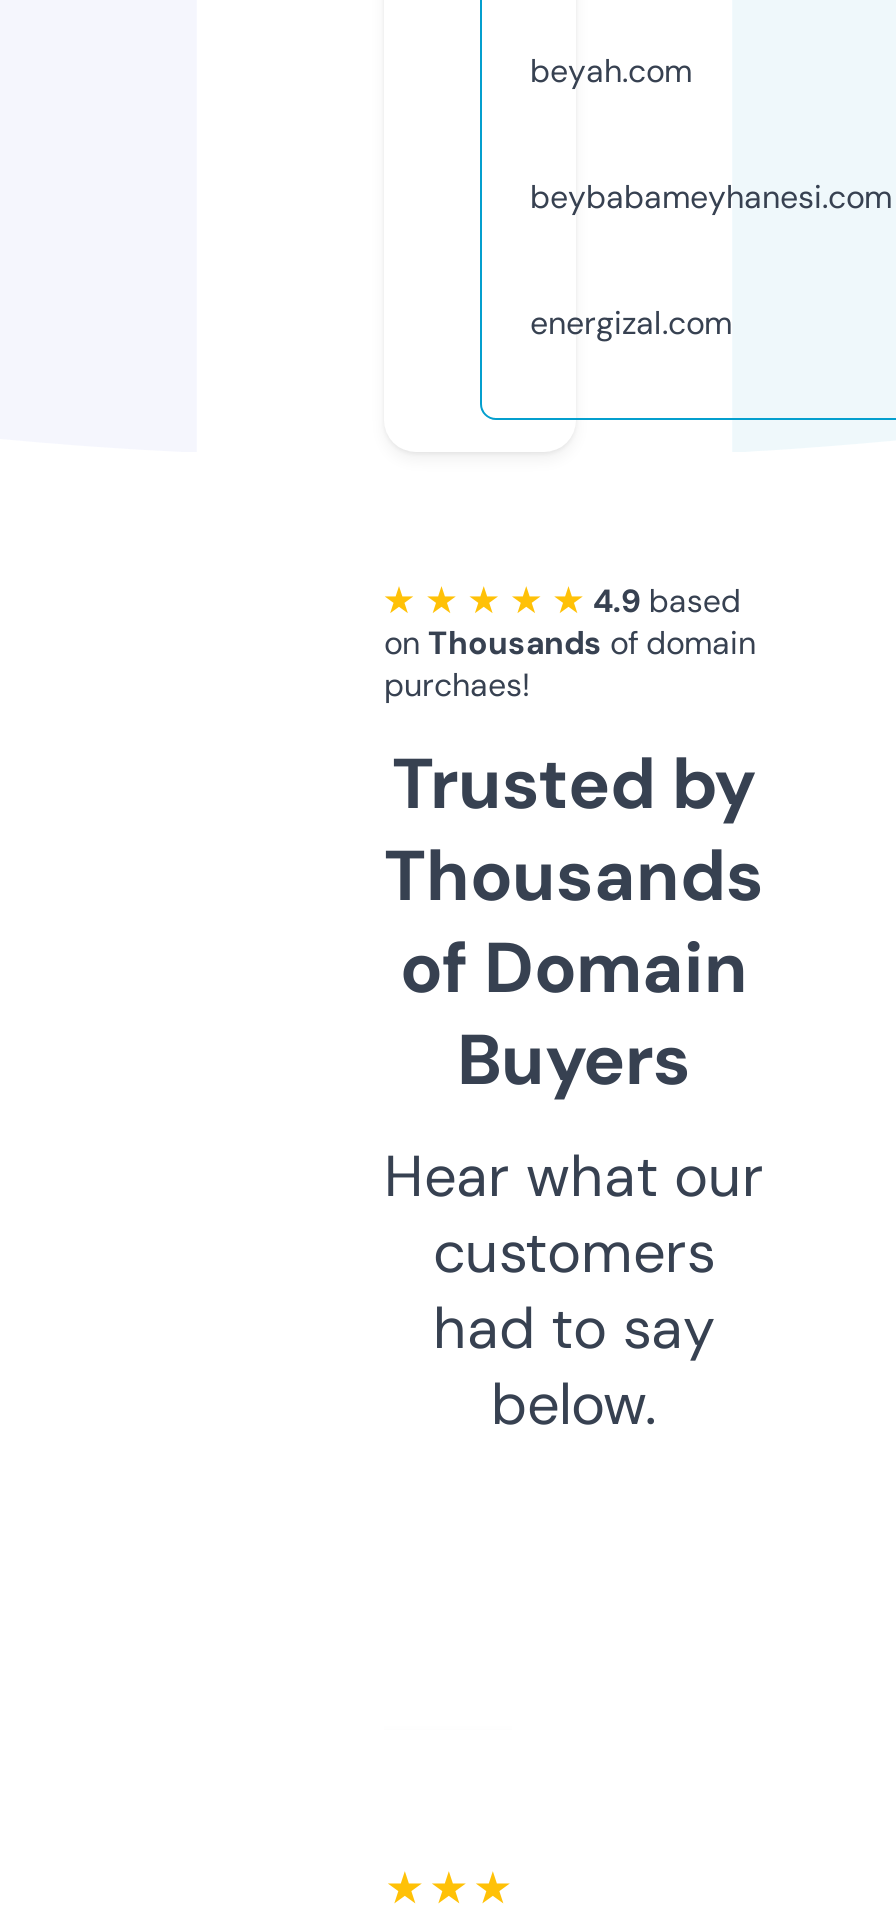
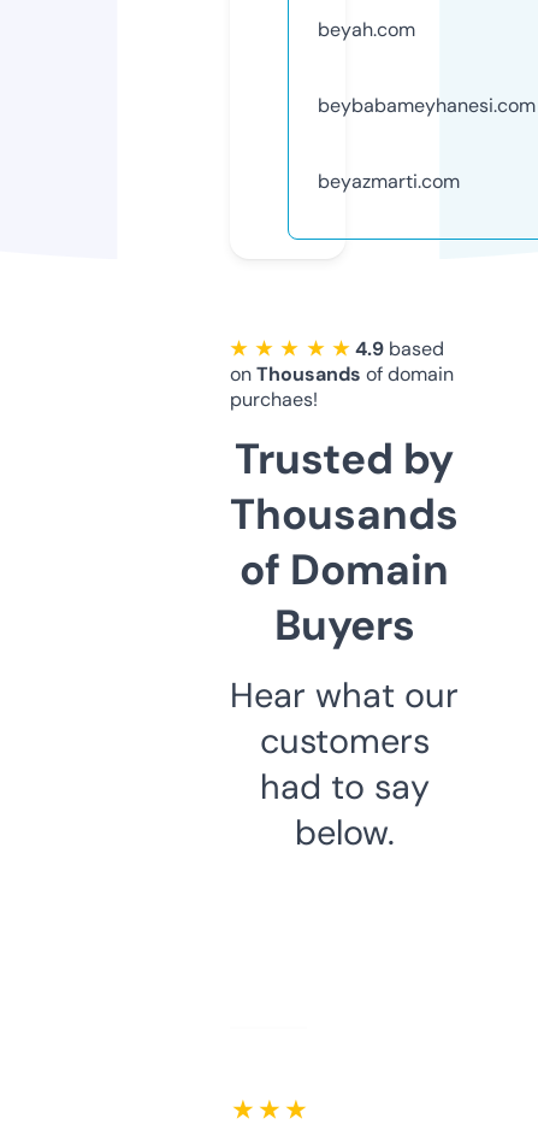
[530,302,732,344] energizal.com -> [318,168,460,194] beyazmarti.com

